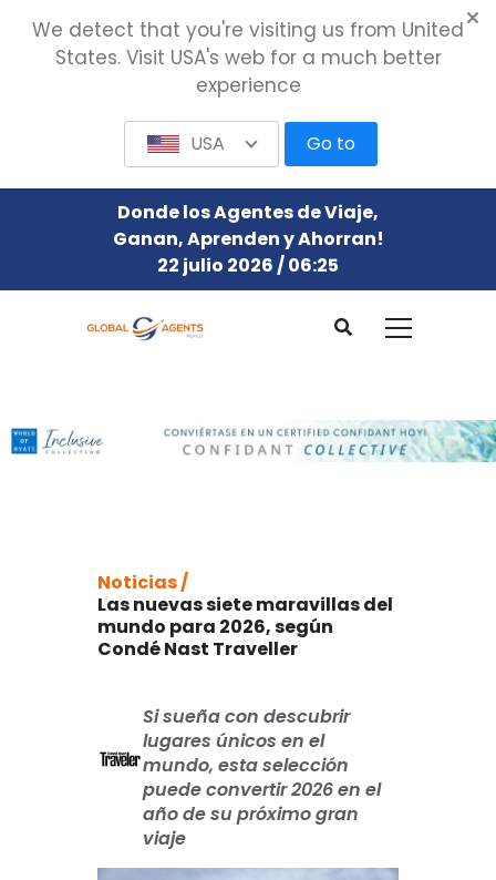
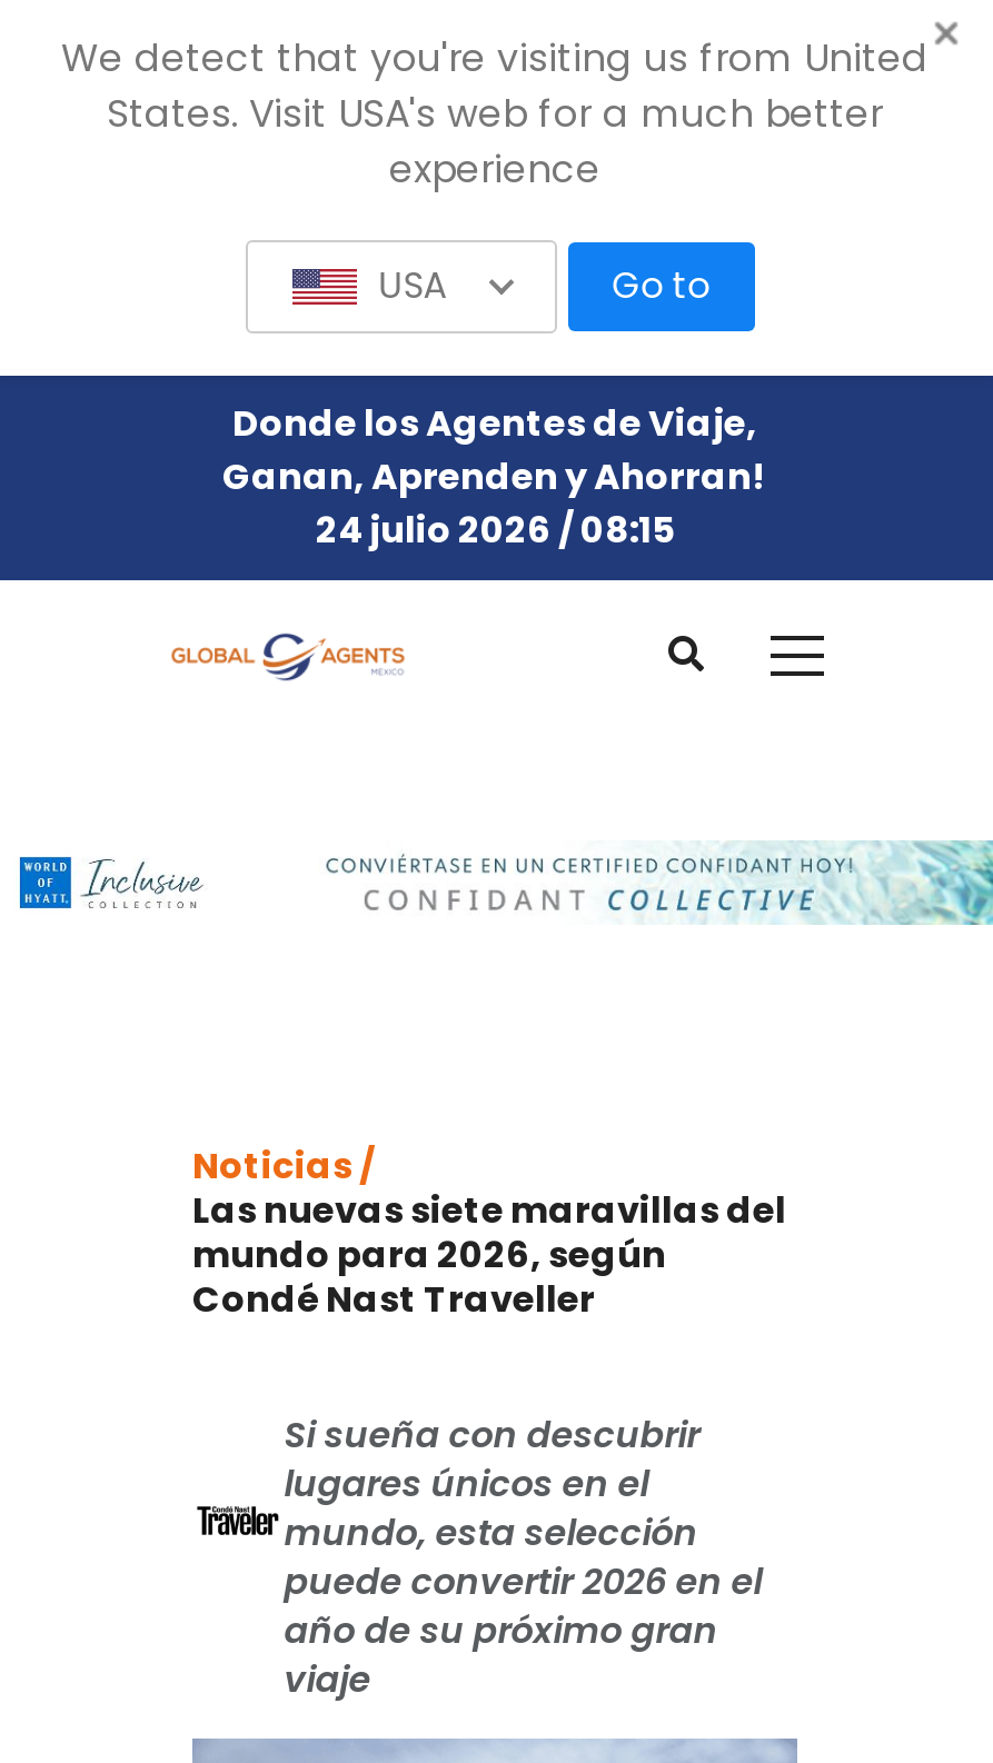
[157,253,339,278] 22 julio 2026 / 06:25 -> [316,505,674,556] 24 julio 2026 / 08:15

